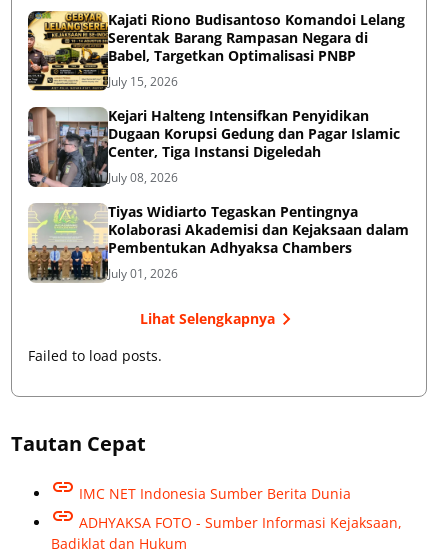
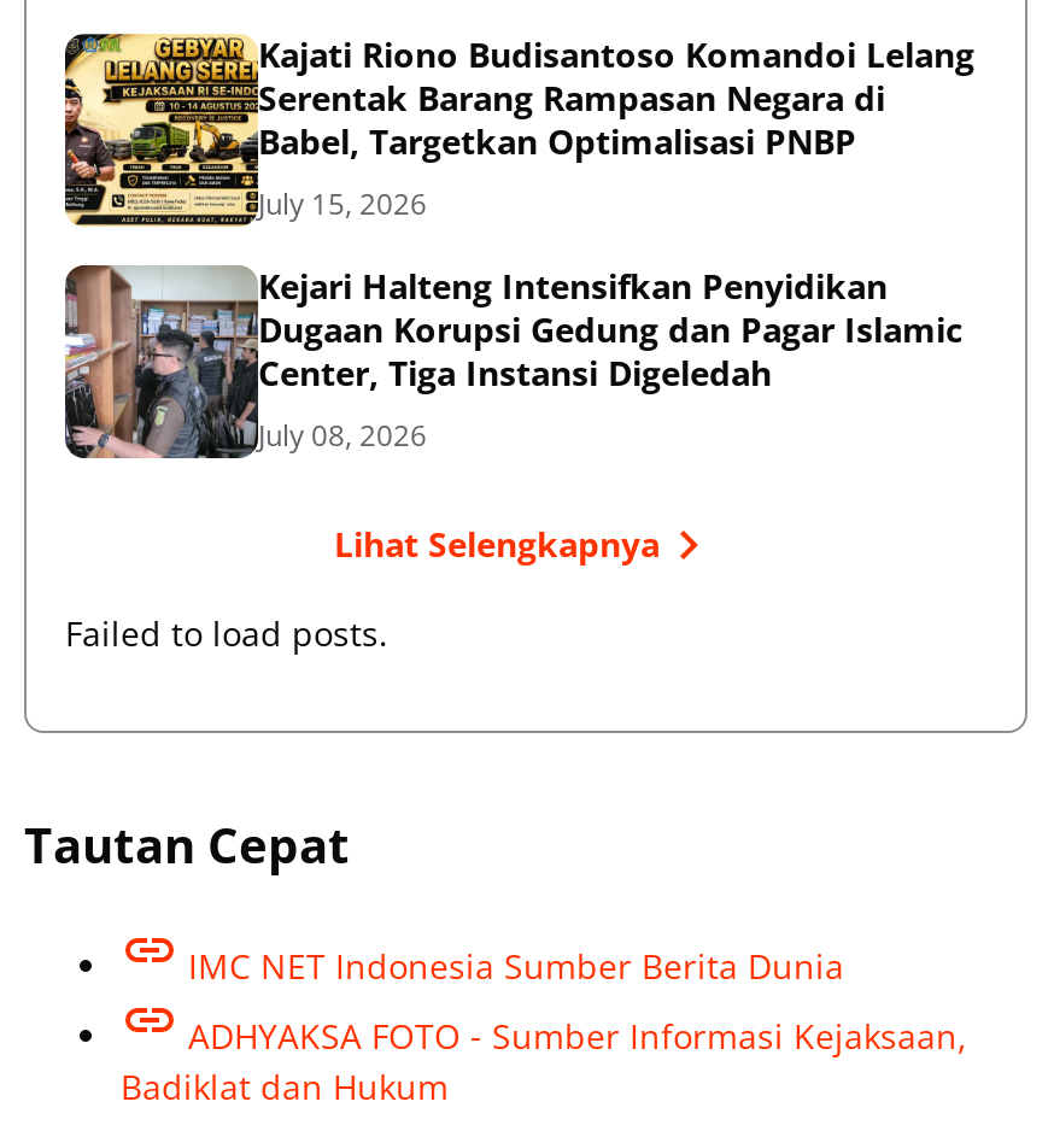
[27,202,409,283] [image] | Tiyas Widiarto Tegaskan Pentingnya | Kolaborasi Akademisi dan Kejaksaan dalam | Pembentukan Adhyaksa Chambers | July 01, 2026 -> none

